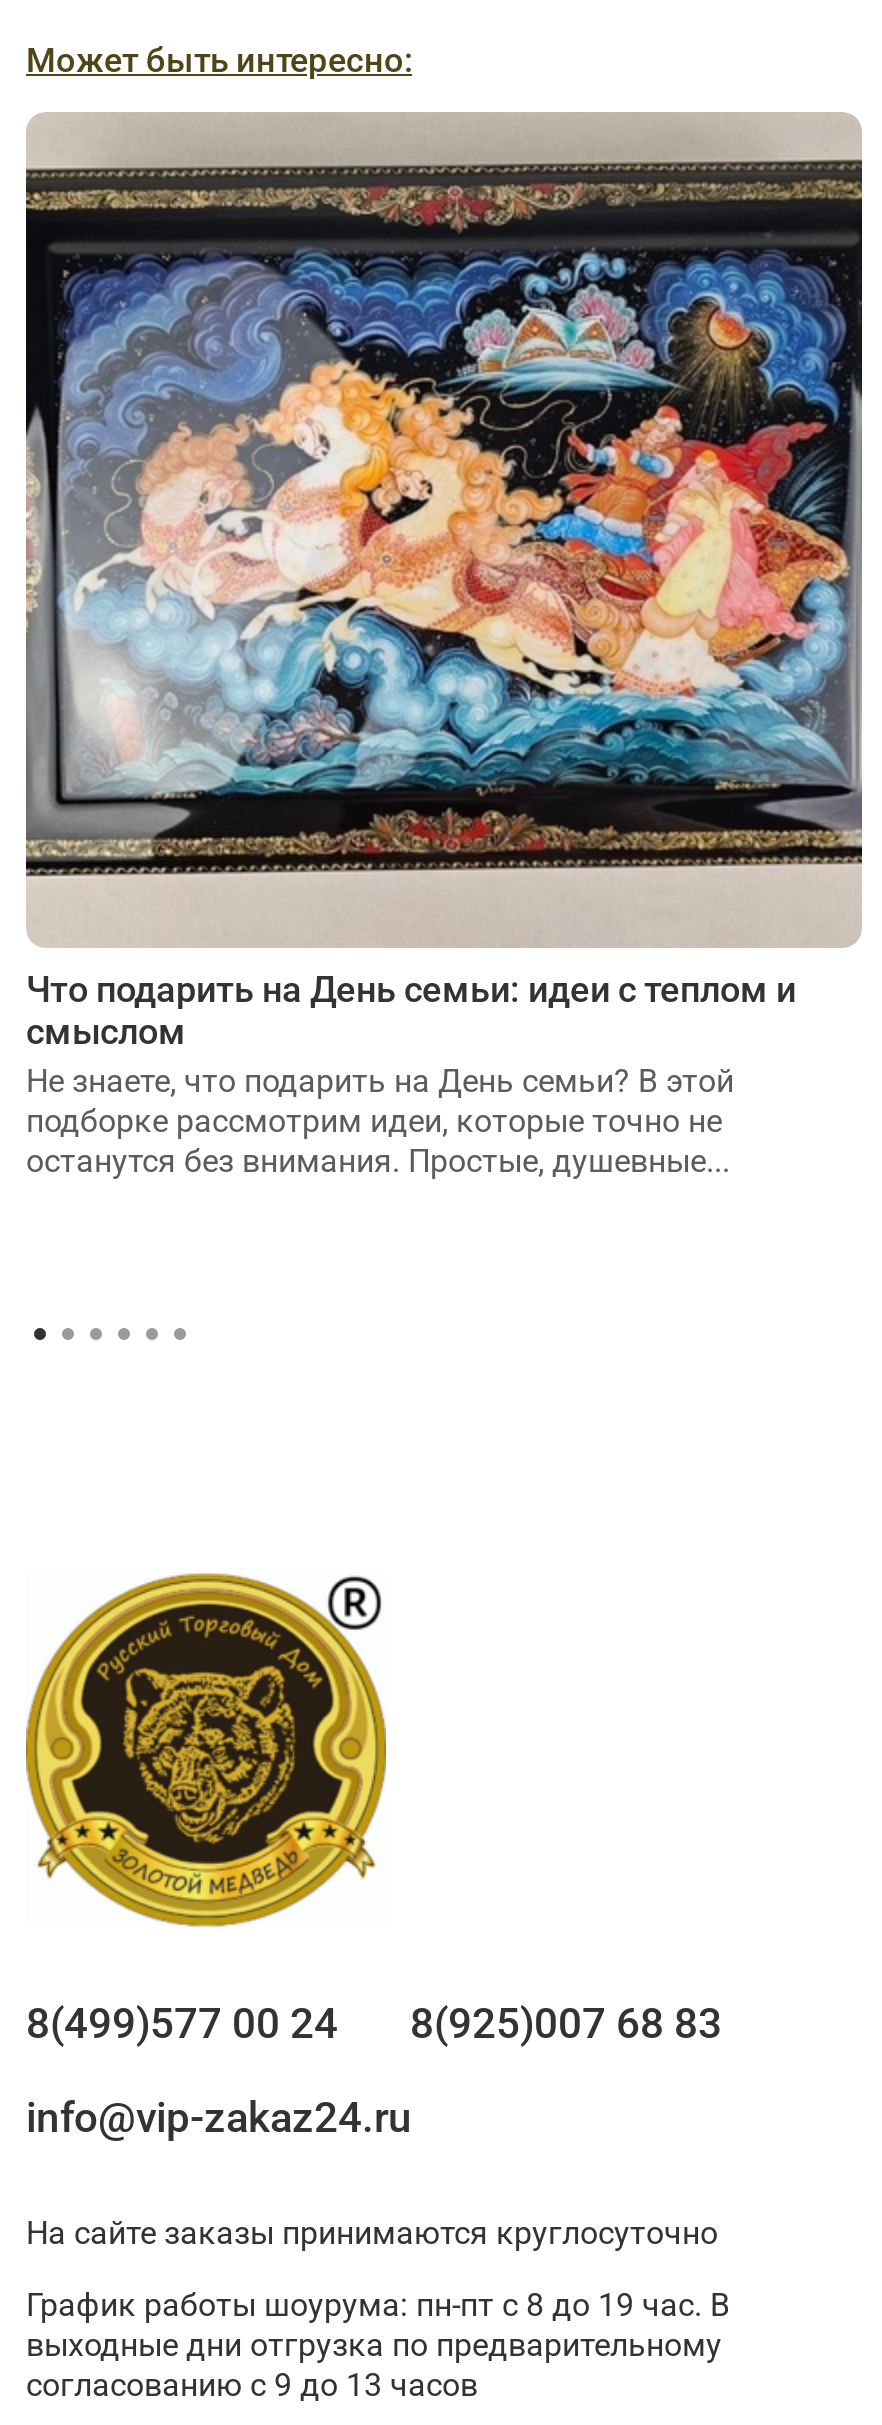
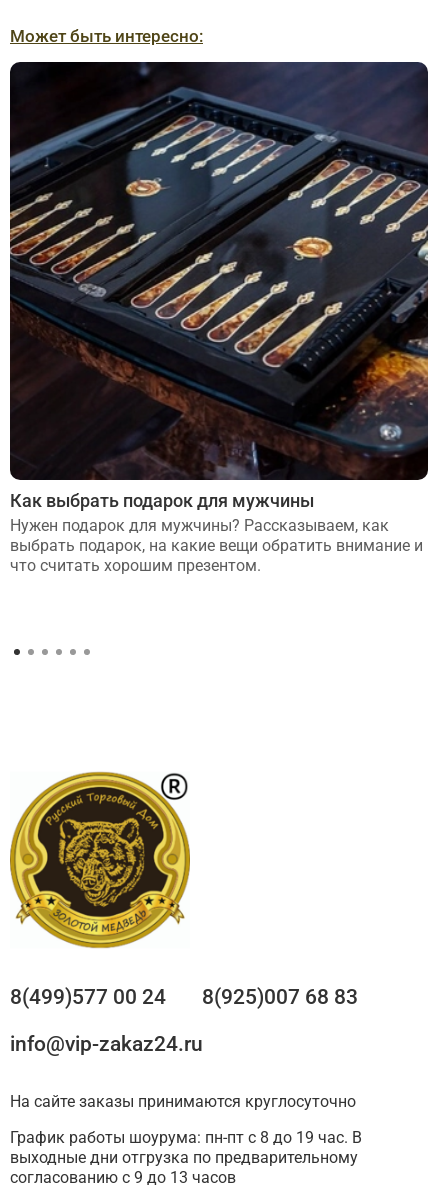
[24,112,864,1181] [image] | Что подарить на День семьи: идеи с теплом и | смыслом | Не знаете, что подарить на День семьи? В этой | подборке рассмотрим идеи, которые точно не | останутся без внимания. Простые, душевные... -> [9,62,429,575] [image] | Как выбрать подарок для мужчины | Нужен подарок для мужчины? Рассказываем, как | выбрать подарок, на какие вещи обратить внимание и | что считать хорошим презентом.

